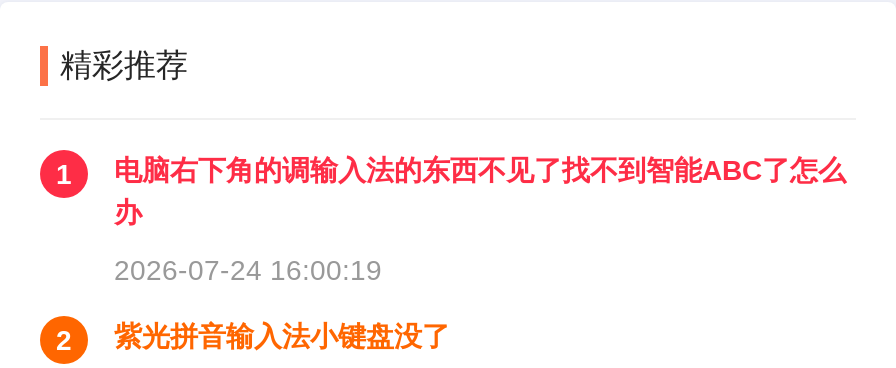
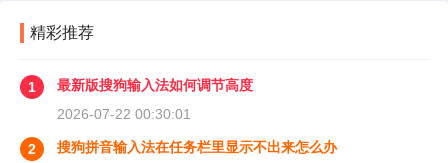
[114,154,846,228] 电脑右下角的调输入法的东西不见了找不到智能ABC了怎么 | 办 -> [57,77,253,93] 最新版搜狗输入法如何调节高度
[114,254,382,286] 2026-07-24 16:00:19 -> [57,106,191,122] 2026-07-22 00:30:01
[114,320,450,352] 紫光拼音输入法小键盘没了 -> [57,139,337,155] 搜狗拼音输入法在任务栏里显示不出来怎么办

